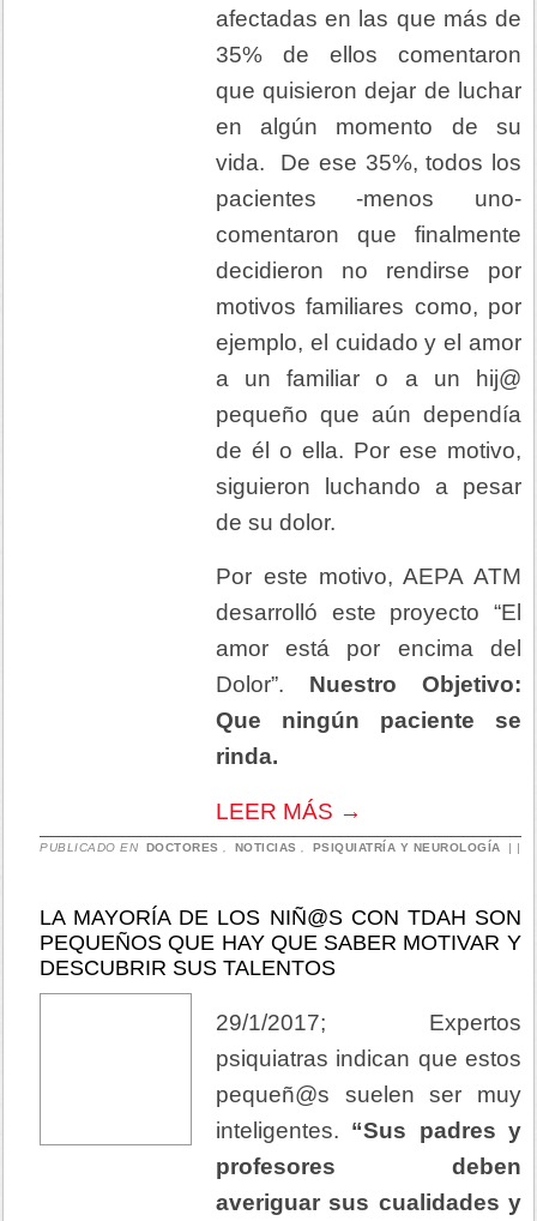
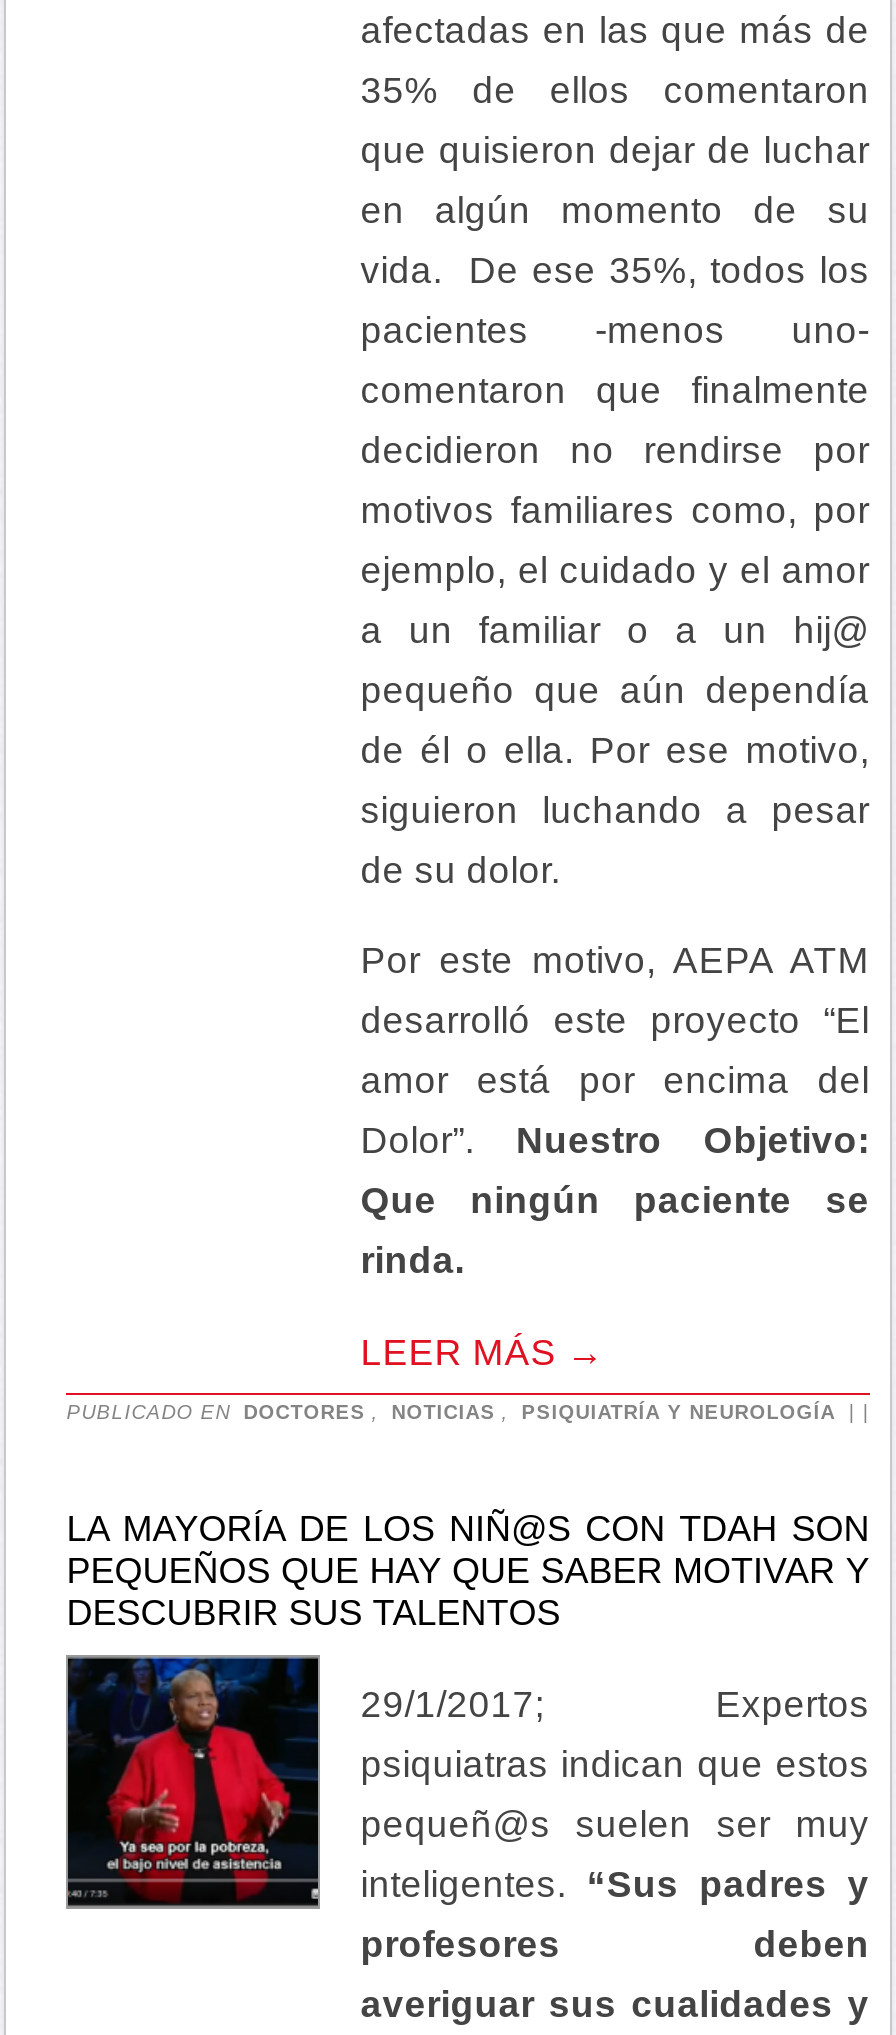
none -> [66,1655,320,1909] [image]

